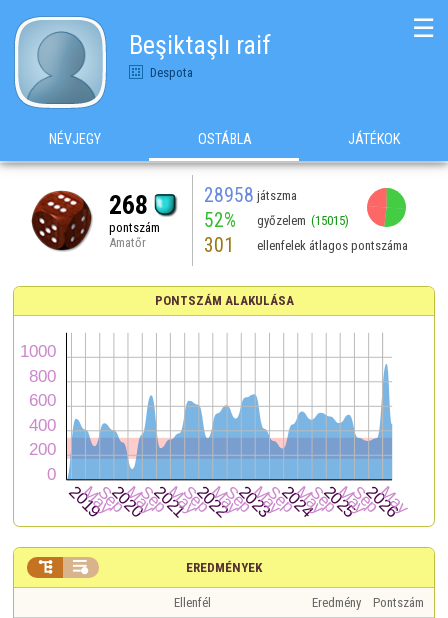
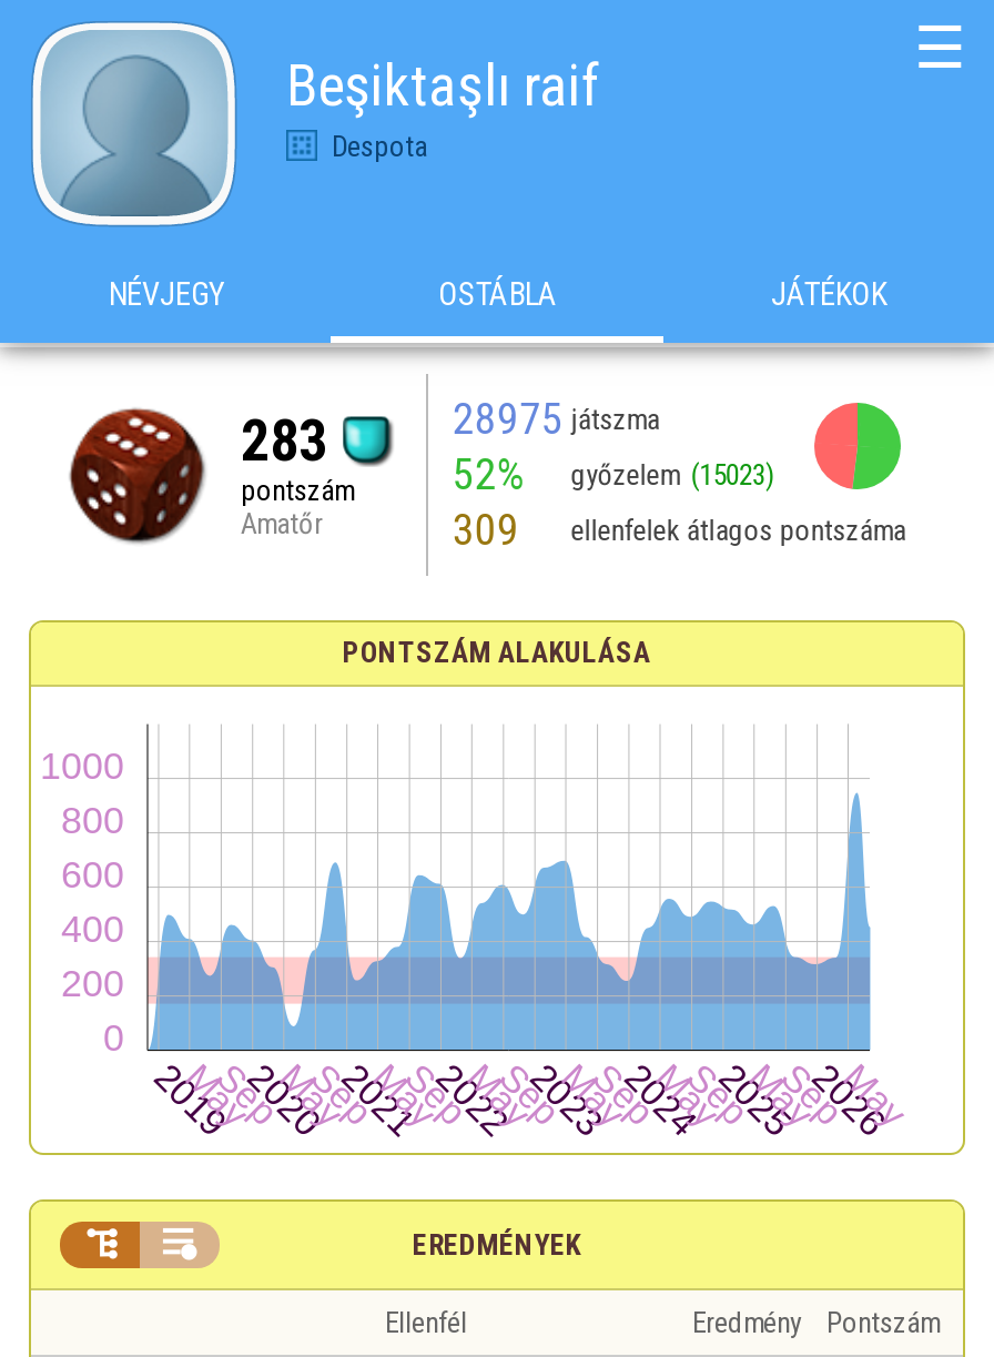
[204,183,297,206] 28958 játszma -> [452,393,659,444] 28975 játszma
[108,189,147,219] 268 -> [241,406,327,473] 283
[204,208,349,231] 52% győzelem (15015) -> [452,448,775,499] 52% győzelem (15023)
[204,233,408,256] 301 ellenfelek átlagos pontszáma -> [452,504,906,555] 309 ellenfelek átlagos pontszáma

